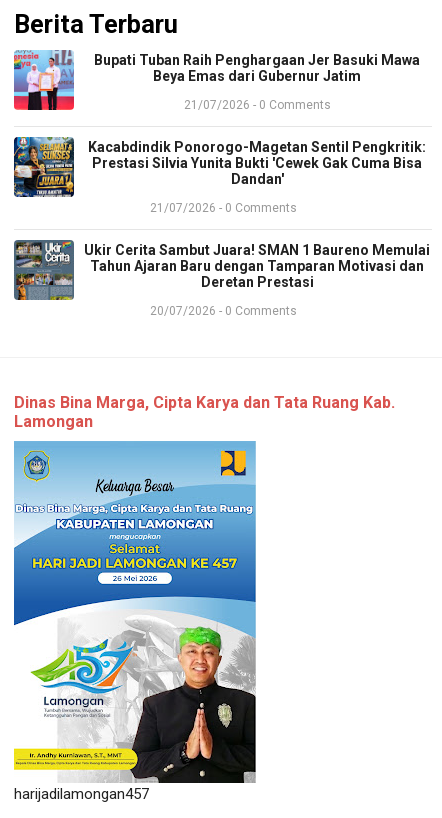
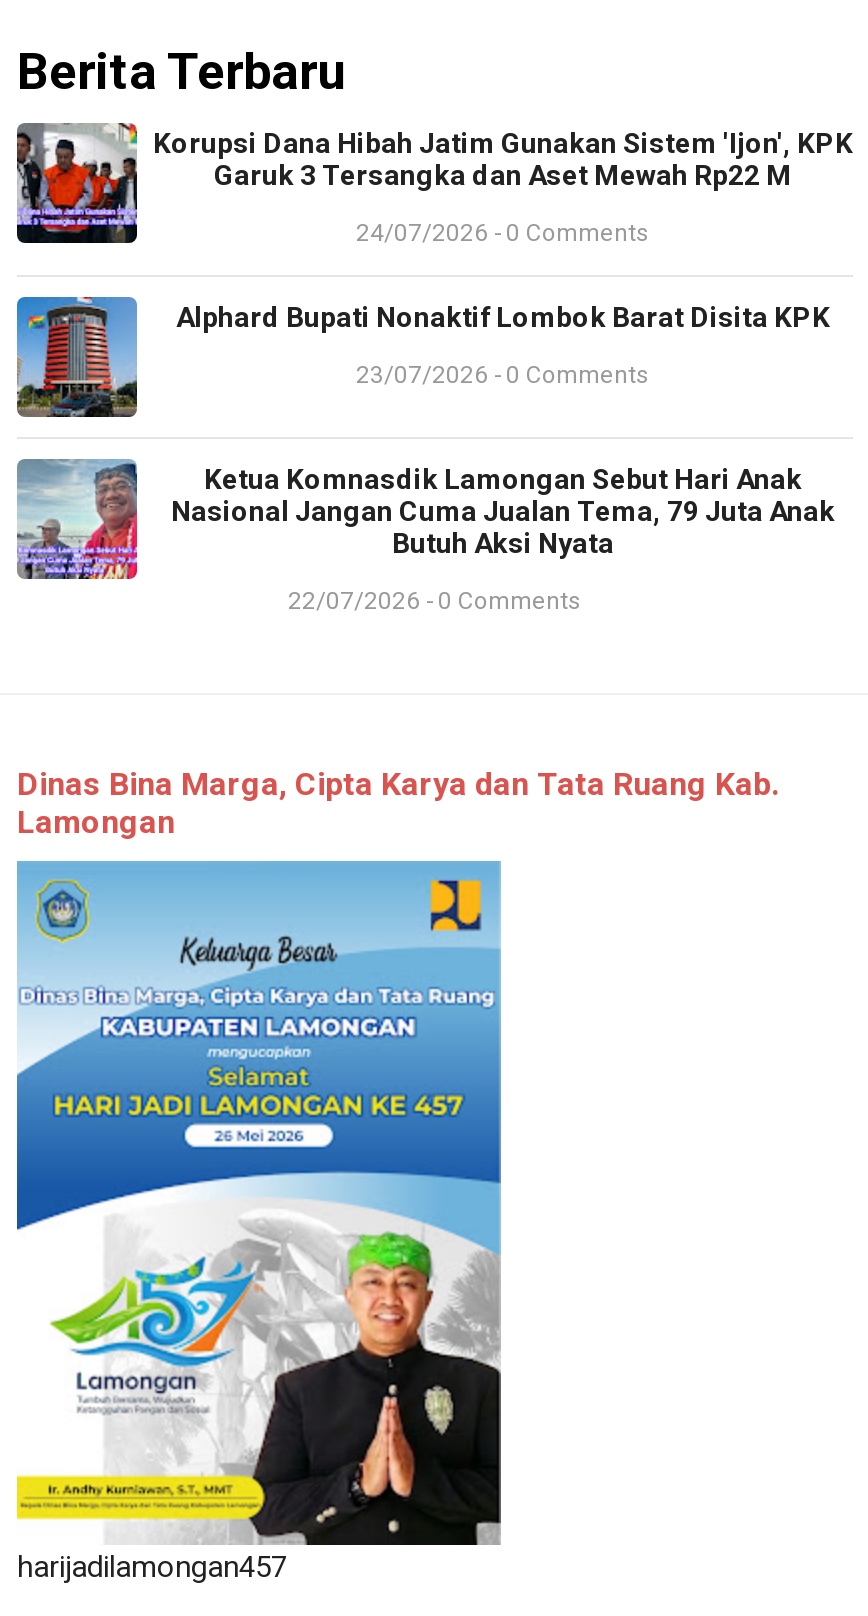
[13,50,420,111] [image] | Bupati Tuban Raih Penghargaan Jer Basuki Mawa | Beya Emas dari Gubernur Jatim -> [15,123,853,245] [image] | Korupsi Dana Hibah Jatim Gunakan Sistem 'Ijon', KPK | Garuk 3 Tersangka dan Aset Mewah Rp22 M
[183,97,330,111] 21/07/2026 - 0 Comments -> [356,218,650,246] 24/07/2026 - 0 Comments
[13,136,426,197] [image] | Kacabdindik Ponorogo-Magetan Sentil Pengkritik: | Prestasi Silvia Yunita Bukti 'Cewek Gak Cuma Bisa | Dandan' -> [15,295,830,419] [image] | Alphard Bupati Nonaktif Lombok Barat Disita KPK
[149,200,296,214] 21/07/2026 - 0 Comments -> [356,360,650,388] 23/07/2026 - 0 Comments
[14,240,430,301] [image] | Ukir Cerita Sambut Juara! SMAN 1 Baureno Memulai | Tahun Ajaran Baru dengan Tamparan Motivasi dan | Deretan Prestasi -> [17,459,835,581] [image] | Ketua Komnasdik Lamongan Sebut Hari Anak | Nasional Jangan Cuma Jualan Tema, 79 Juta Anak | Butuh Aksi Nyata
[149,303,296,317] 20/07/2026 - 0 Comments -> [288,586,582,614] 22/07/2026 - 0 Comments

